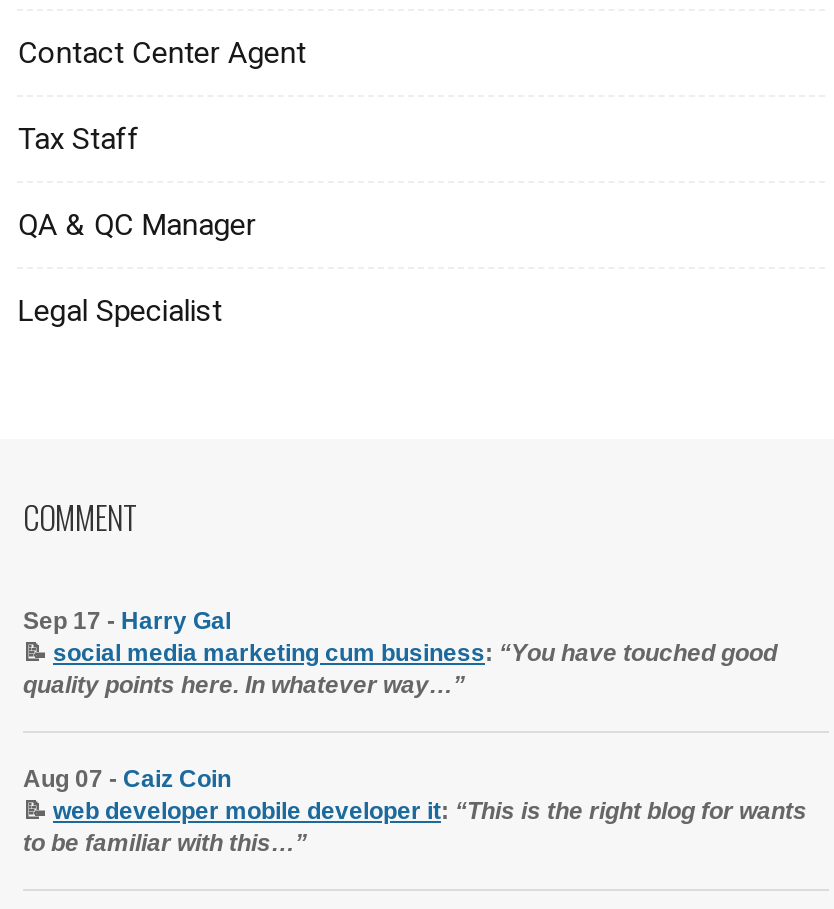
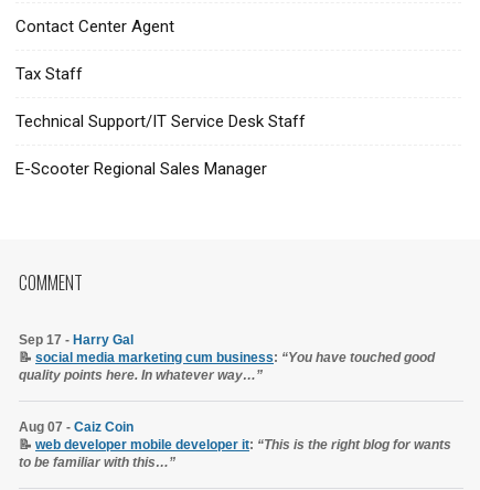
[18,207,256,243] QA & QC Manager -> [16,111,306,131] Technical Support/IT Service Desk Staff
[18,293,222,329] Legal Specialist -> [16,159,267,179] E-Scooter Regional Sales Manager

